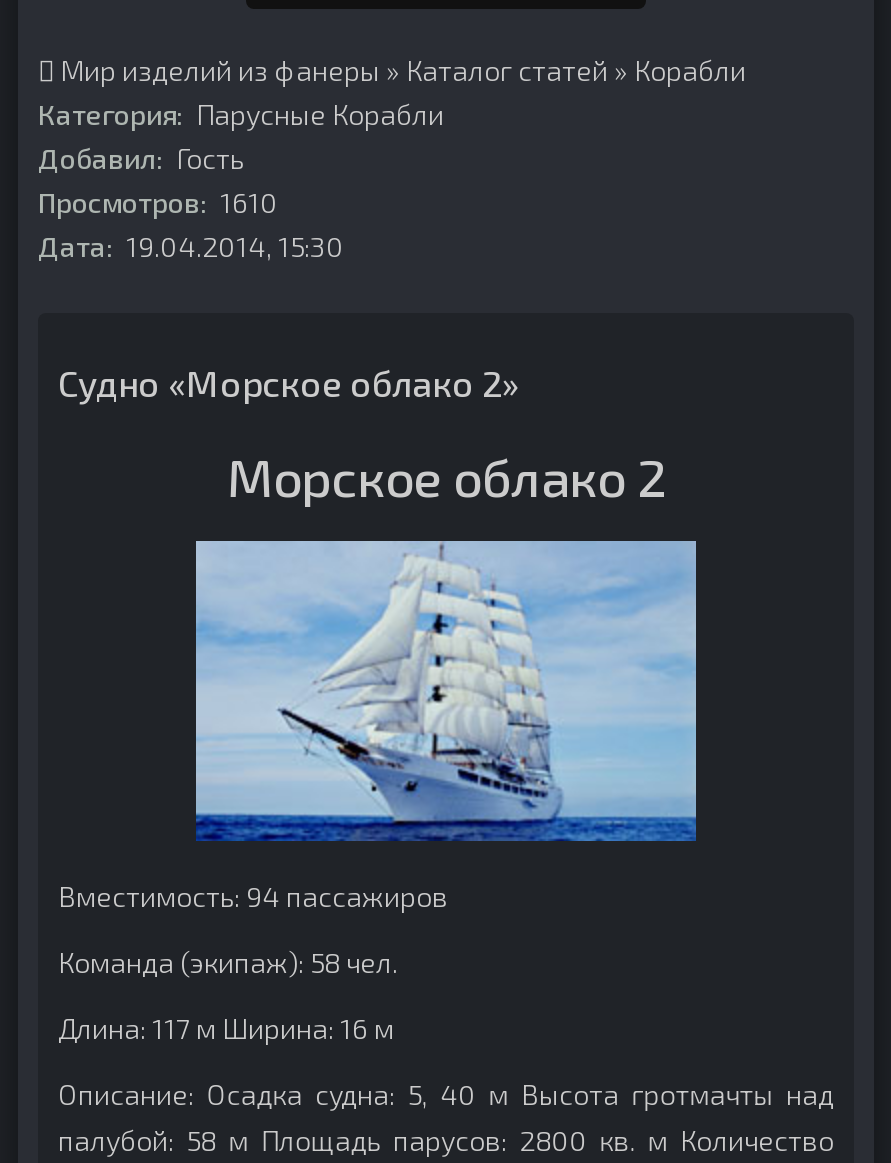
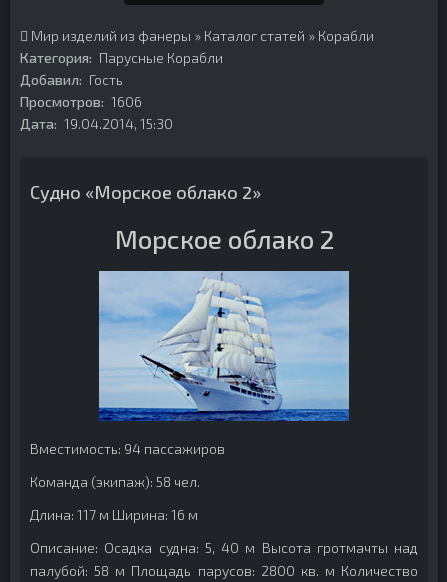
[38,185,278,219] Просмотров: 1610 -> [20,93,142,110] Просмотров: 1606

